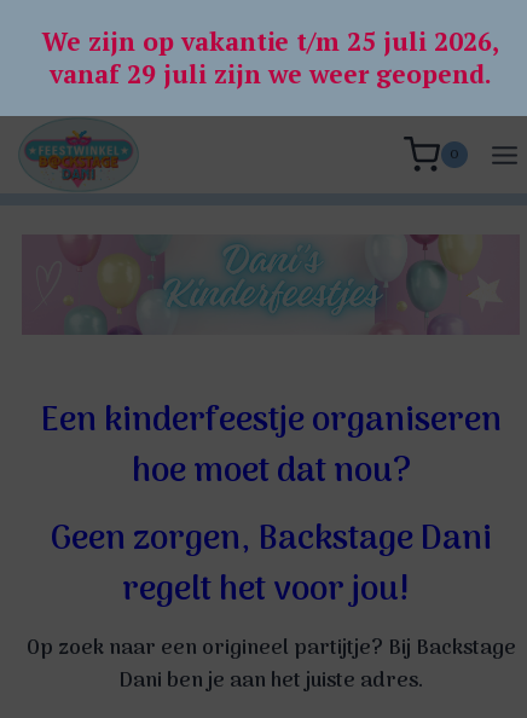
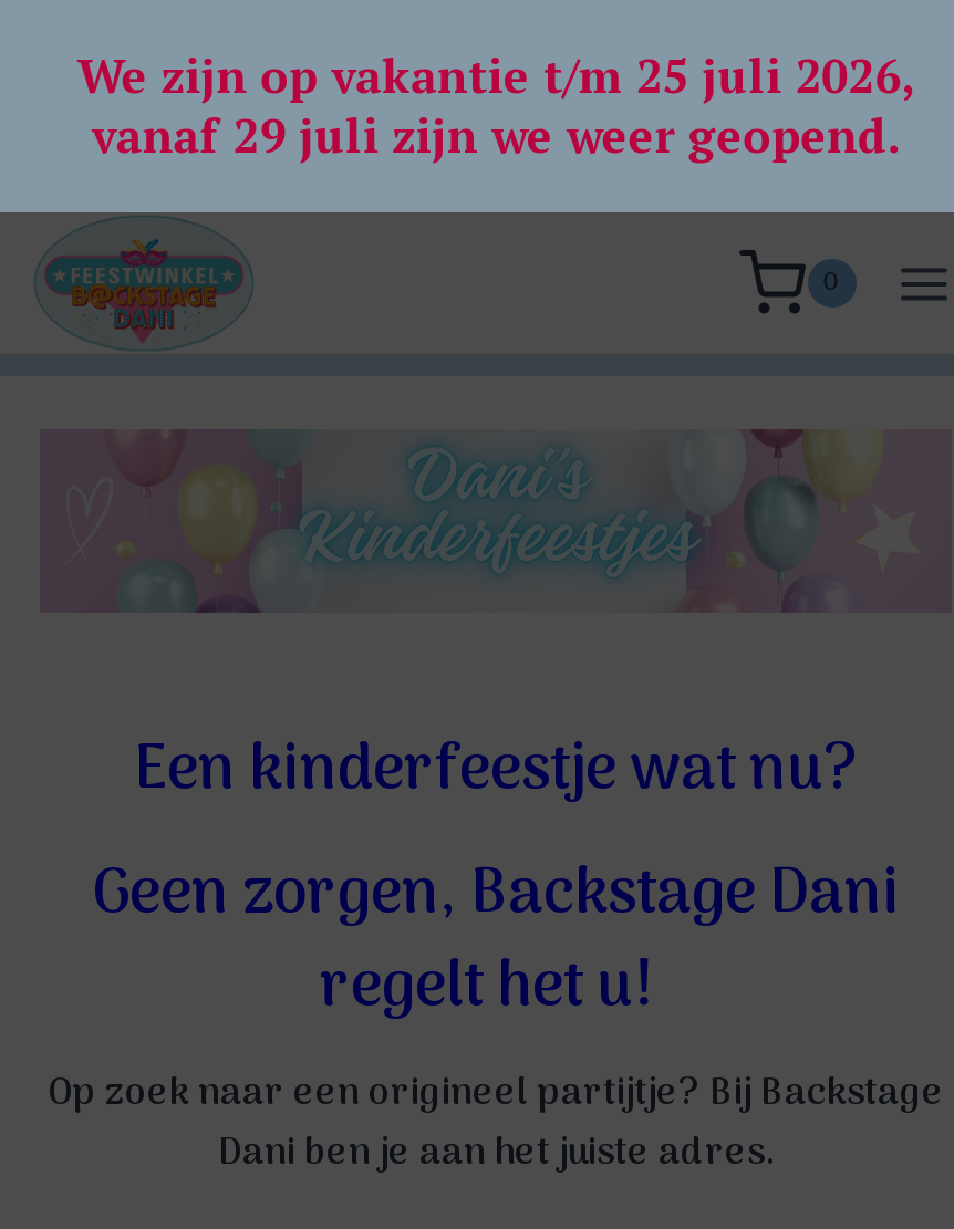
[40,394,501,501] Een kinderfeestje organiseren | hoe moet dat nou? -> [134,722,858,823] Een kinderfeestje wat nu?
[122,564,419,619] regelt het voor jou! -> [320,939,672,1040] regelt het u!

